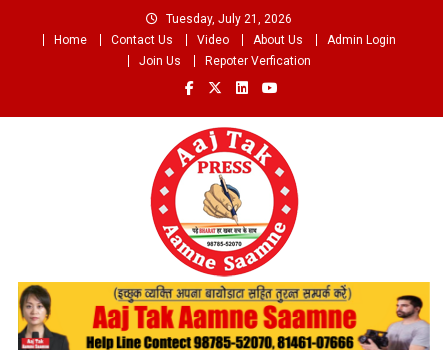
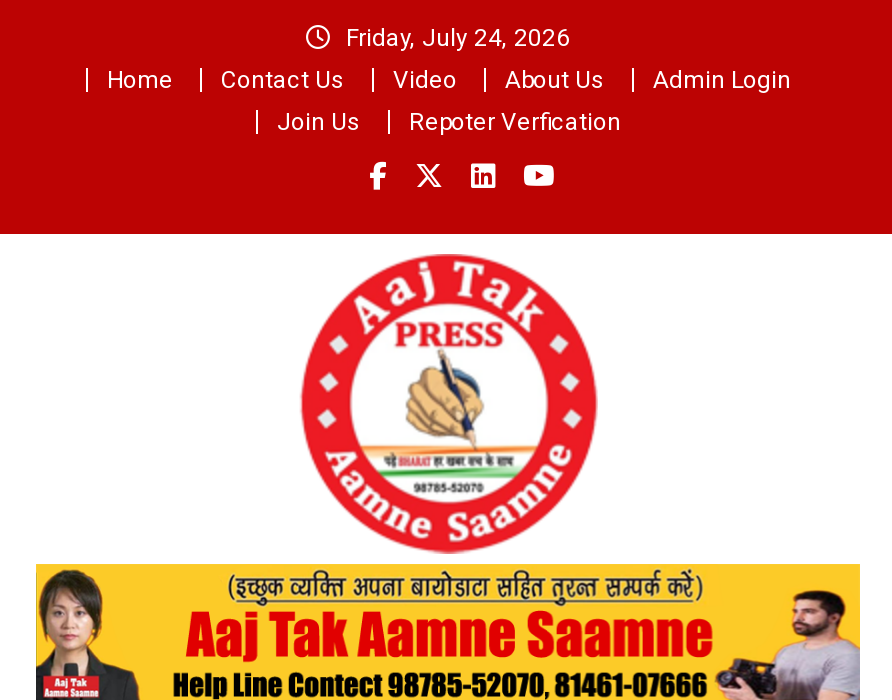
[166,12,292,26] Tuesday, July 21, 2026 -> [346,24,570,52] Friday, July 24, 2026

